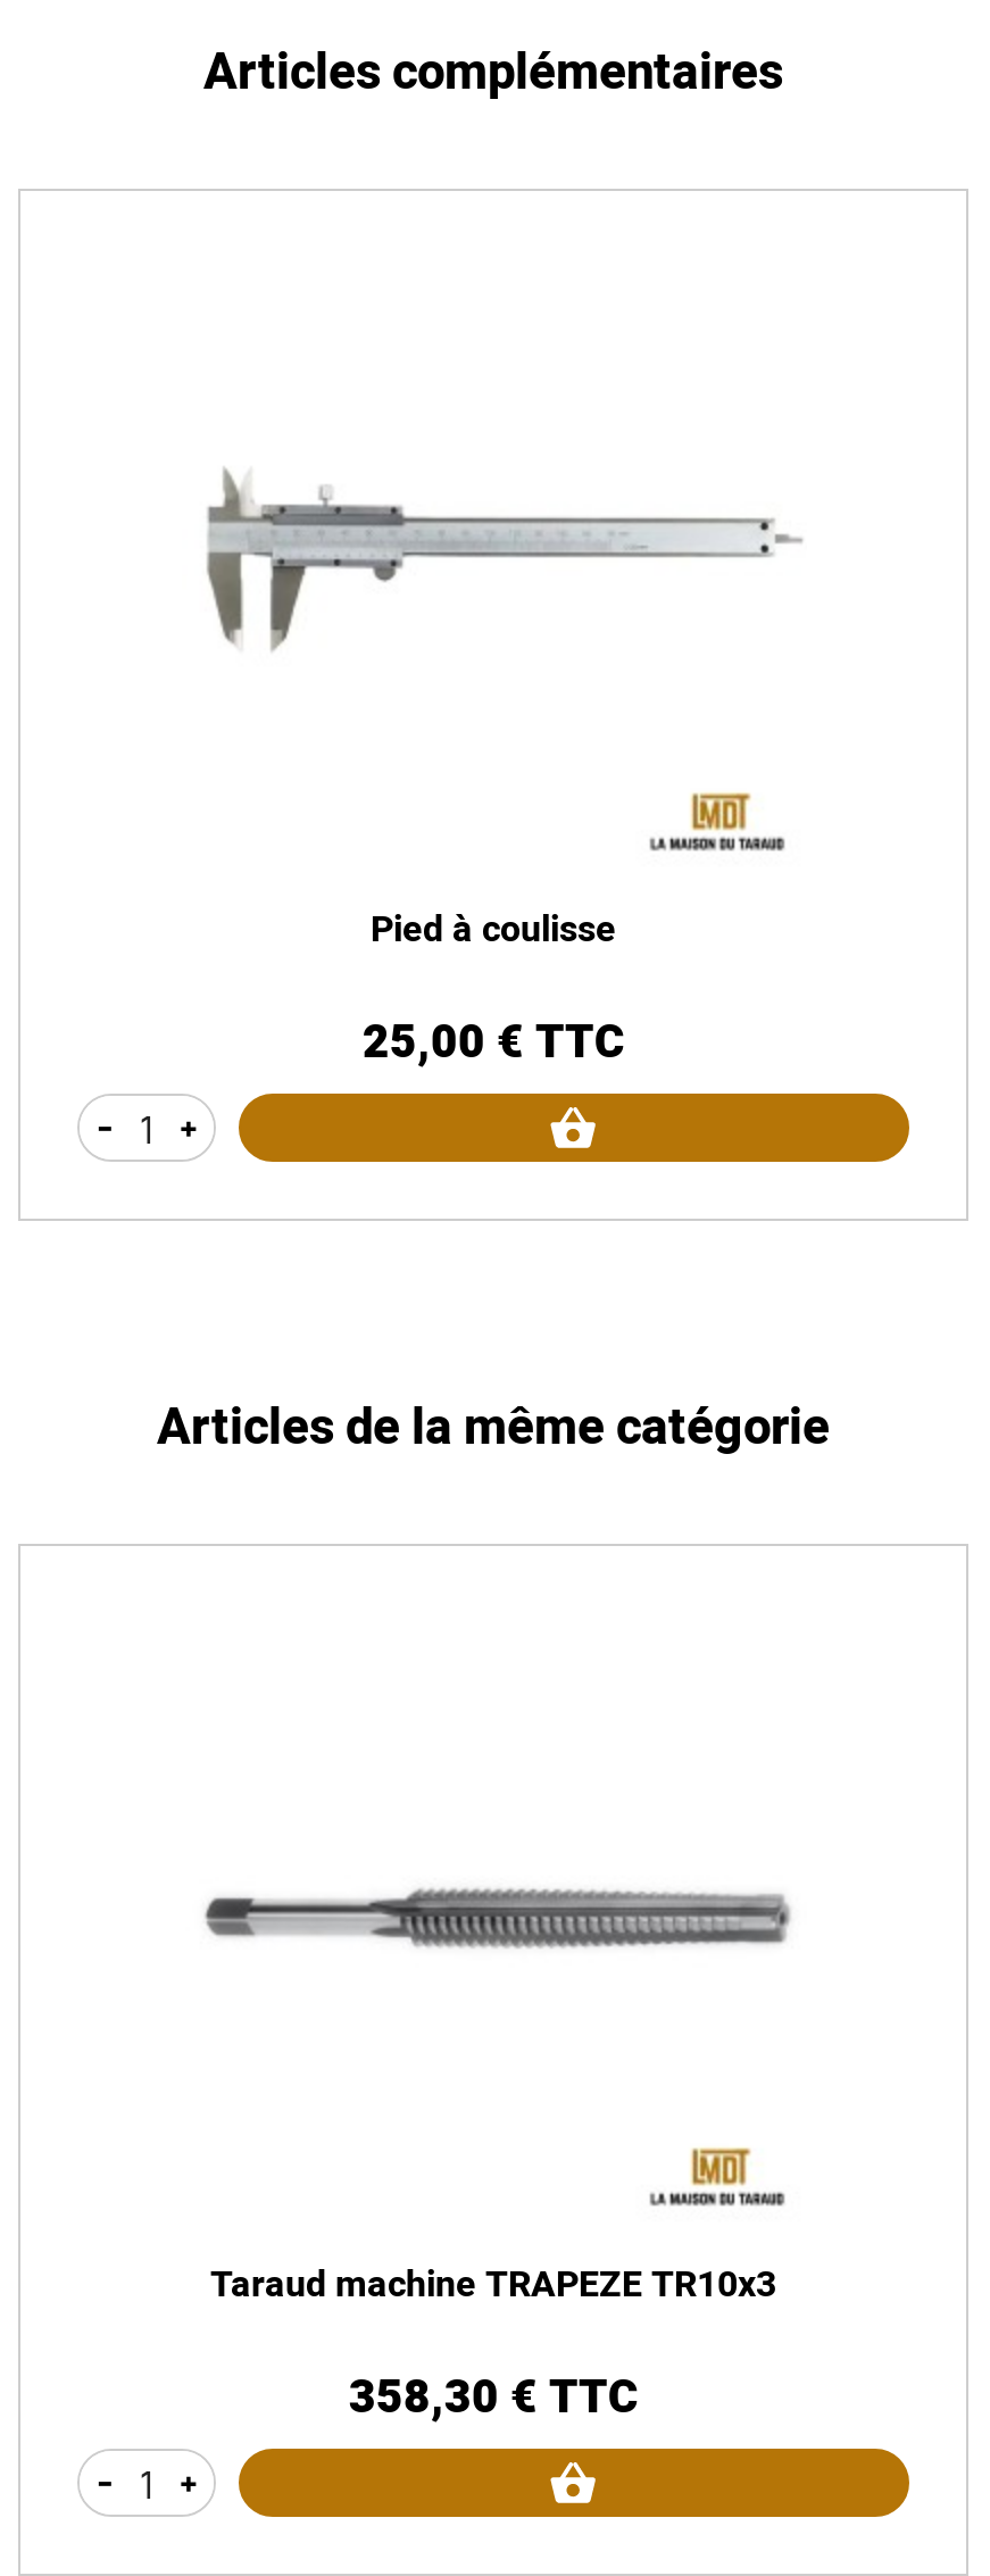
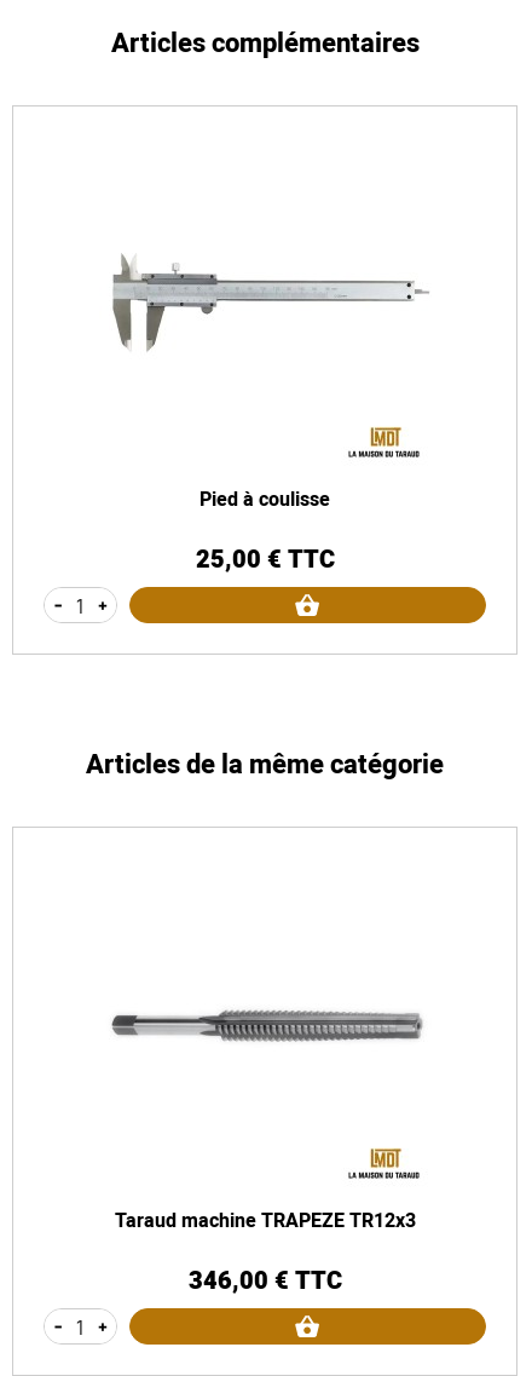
[210,2258,776,2312] Taraud machine TRAPEZE TR10x3 -> [114,1207,415,1236] Taraud machine TRAPEZE TR12x3
[349,2365,638,2431] 358,30 € TTC -> [188,1264,342,1299] 346,00 € TTC

